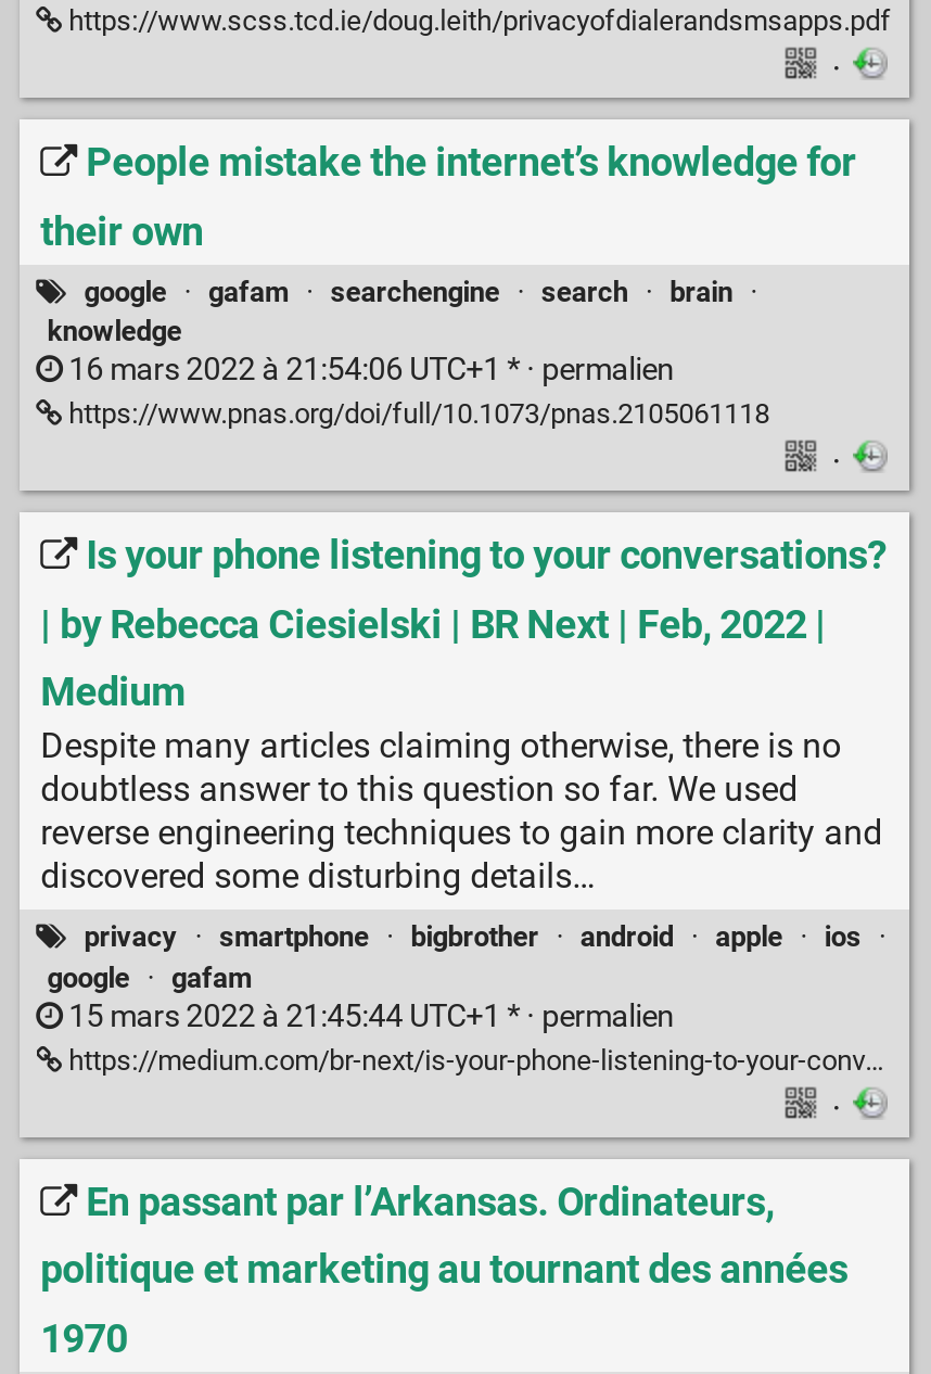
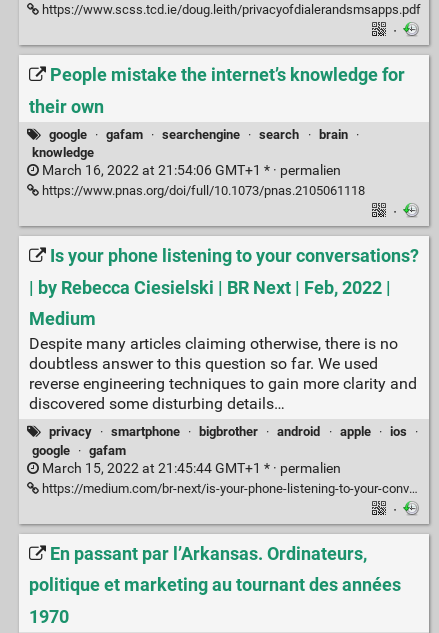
[62,352,674,389] 16 mars 2022 à 21:54:06 UTC+1 * · permalien -> [39,162,341,179] March 16, 2022 at 21:54:06 GMT+1 * · permalien
[62,998,674,1035] 15 mars 2022 à 21:45:44 UTC+1 * · permalien -> [39,460,341,477] March 15, 2022 at 21:45:44 GMT+1 * · permalien

